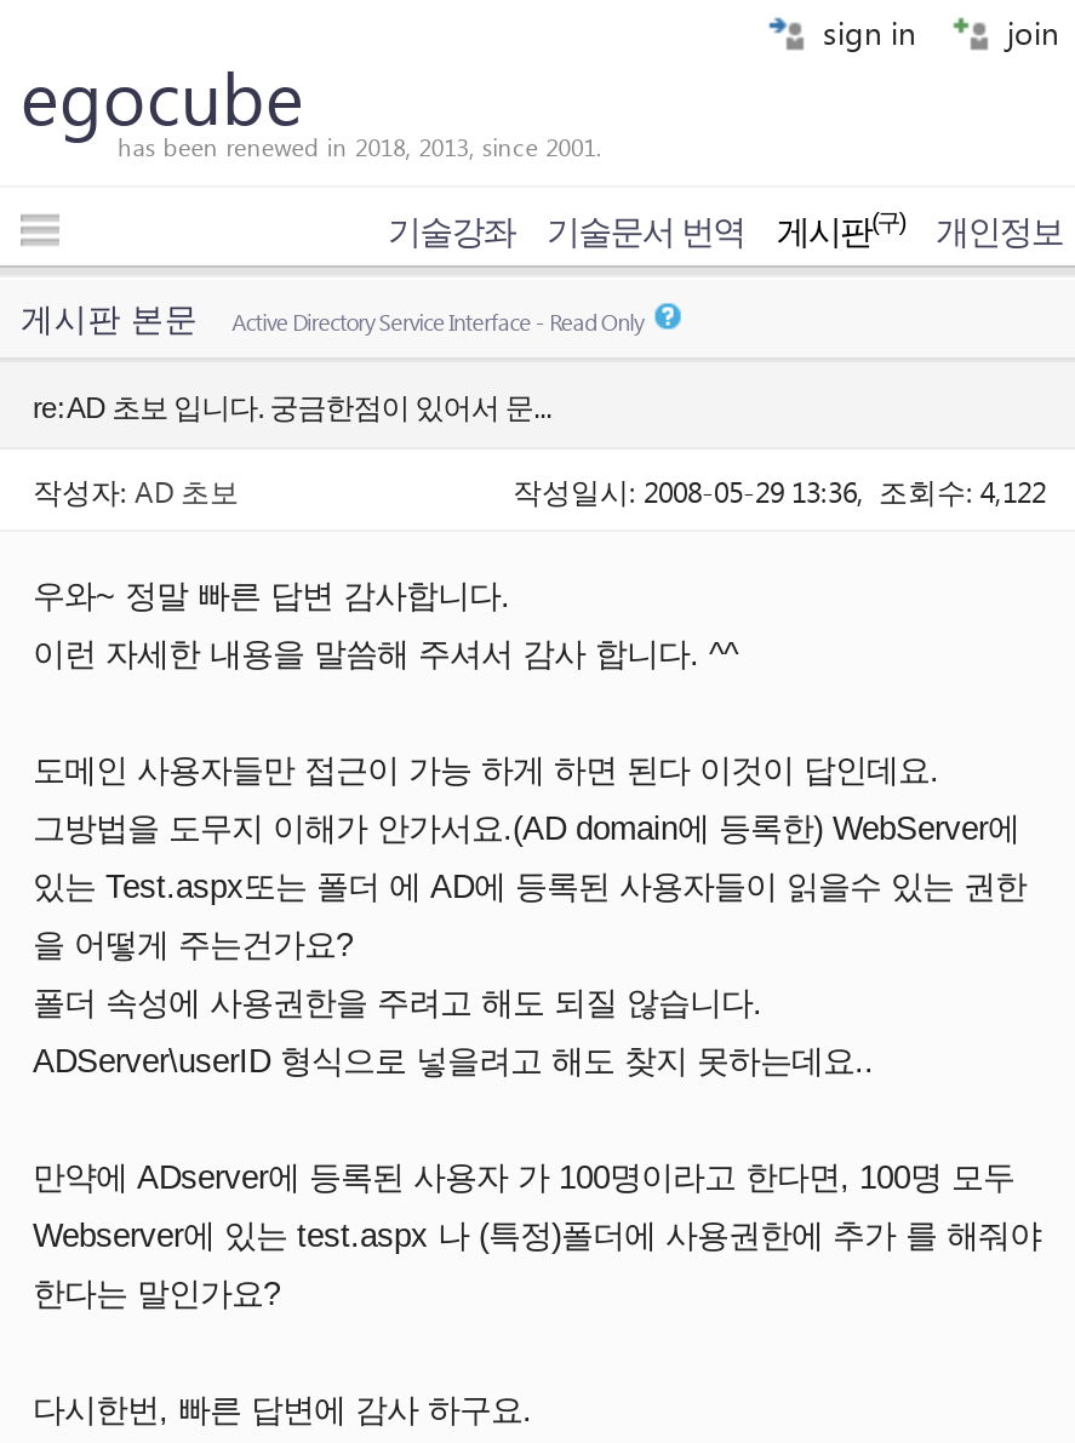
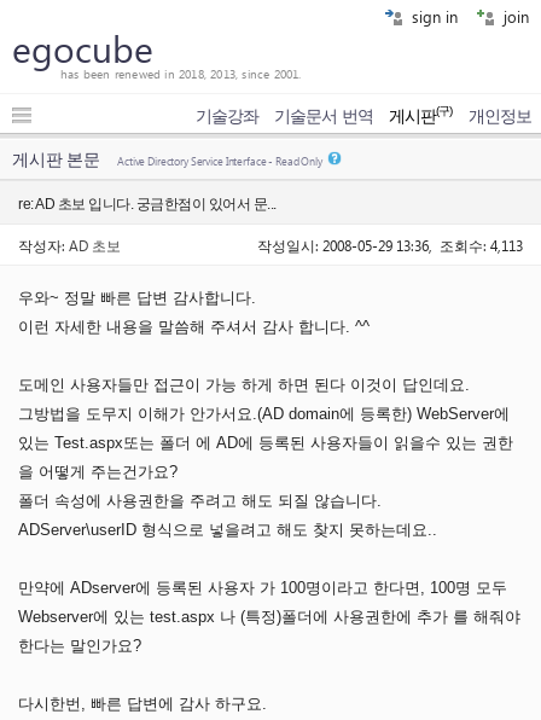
[513,471,1046,510] 작성일시: 2008-05-29 13:36, 조회수: 4,122 -> [257,236,523,255] 작성일시: 2008-05-29 13:36, 조회수: 4,113

